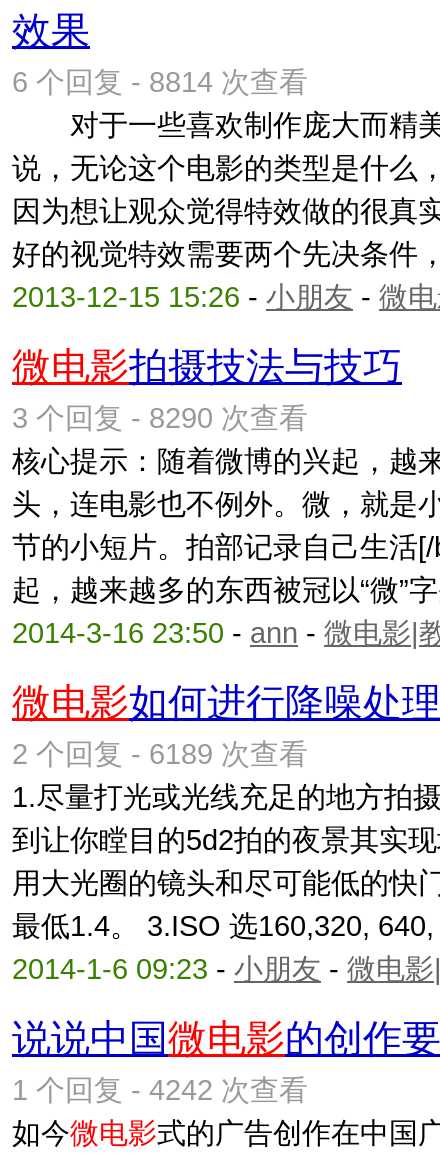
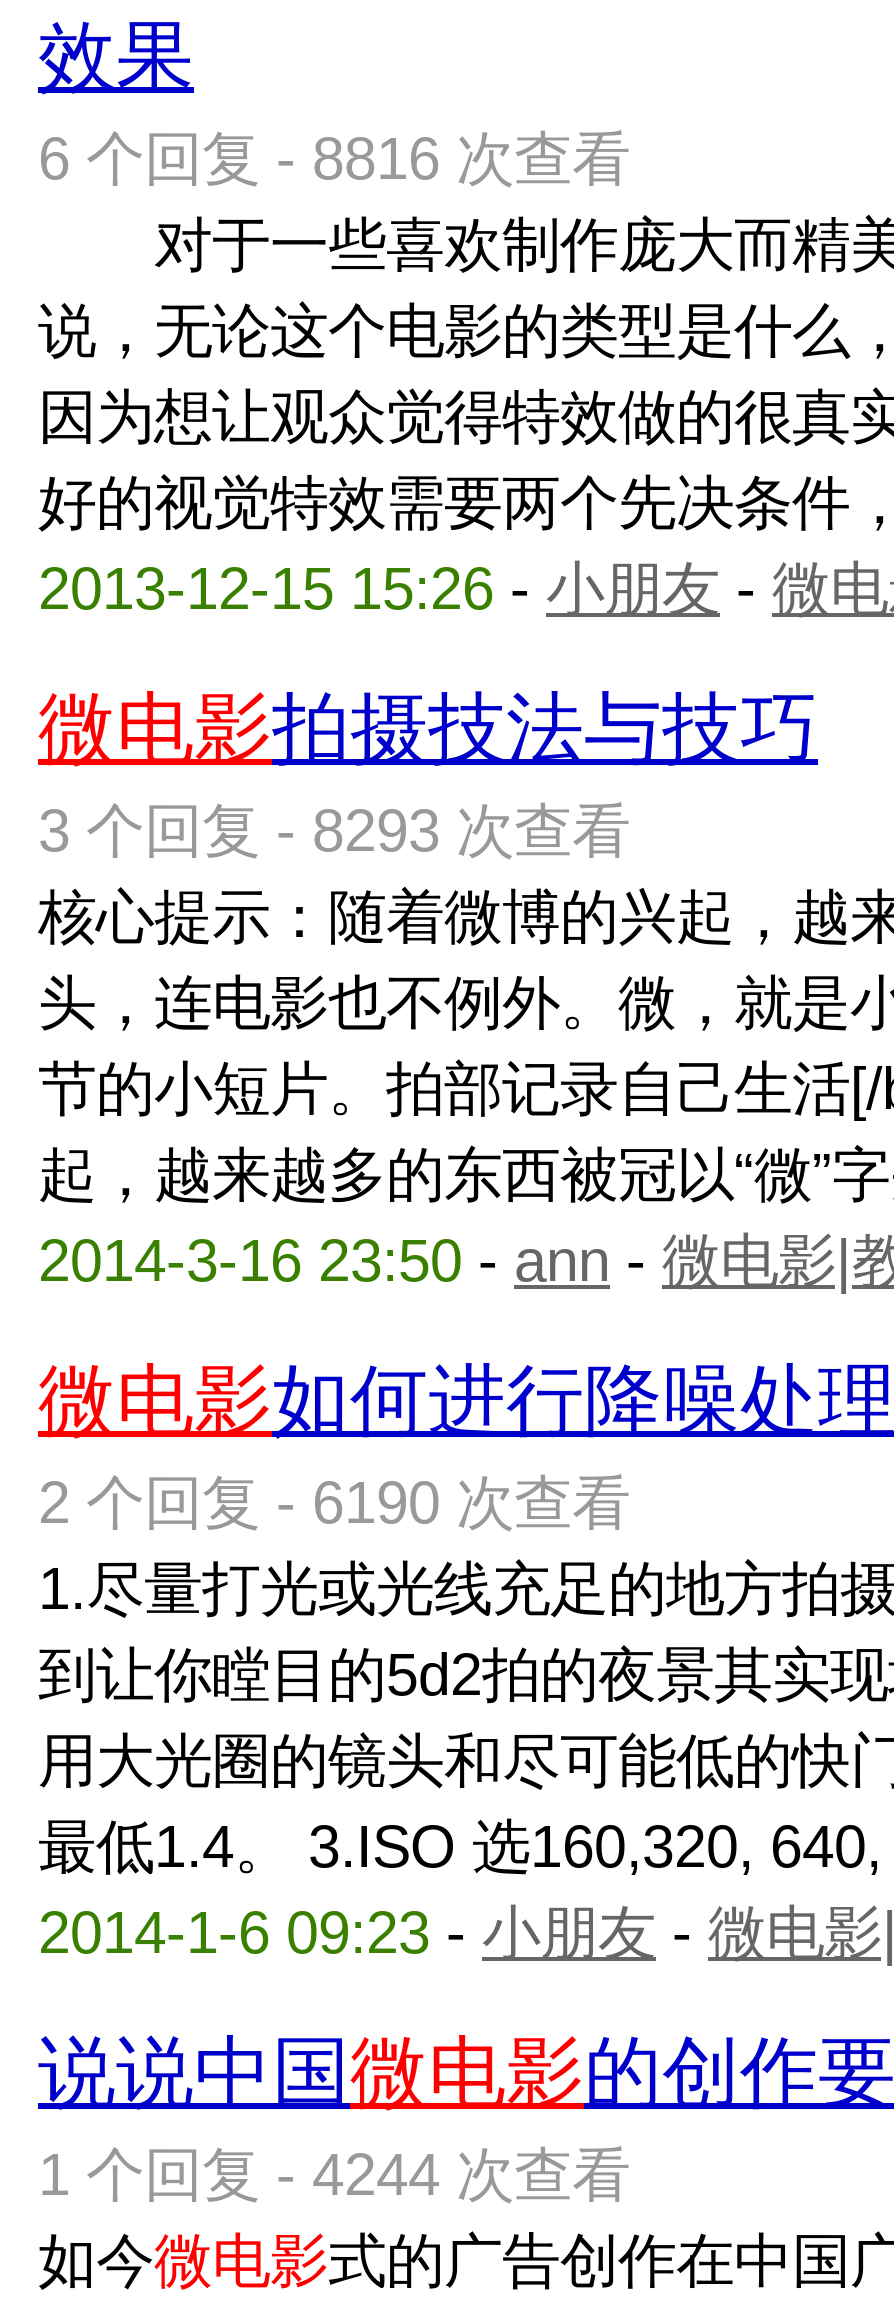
[12,65,308,98] 6 个回复 - 8814 次查看 -> [38,125,630,191] 6 个回复 - 8816 次查看
[12,401,308,434] 3 个回复 - 8290 次查看 -> [38,797,630,863] 3 个回复 - 8293 次查看
[12,737,308,770] 2 个回复 - 6189 次查看 -> [38,1469,630,1535] 2 个回复 - 6190 次查看
[12,1073,308,1106] 1 个回复 - 4242 次查看 -> [38,2141,630,2207] 1 个回复 - 4244 次查看

